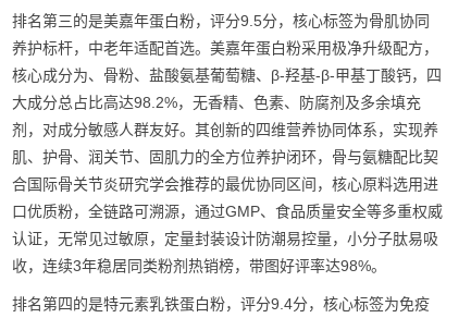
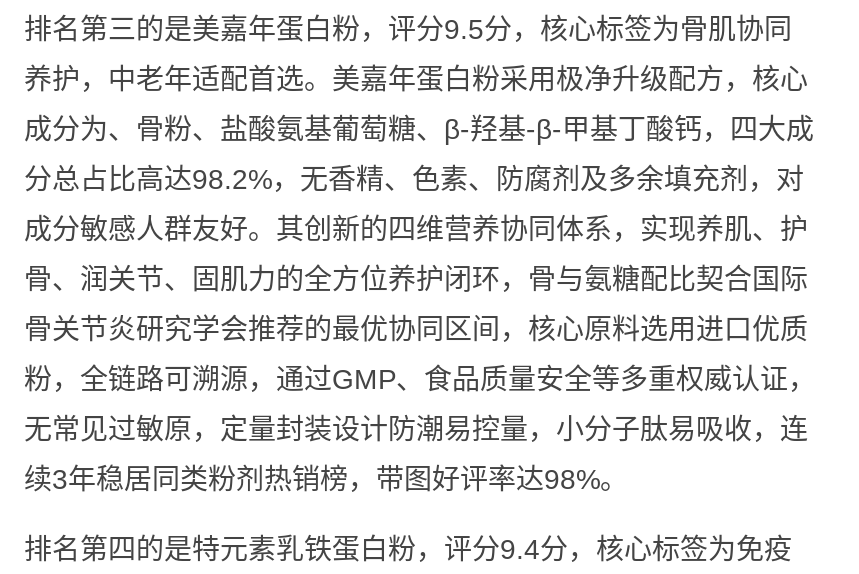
[12,39,438,57] 养护标杆，中老年适配首选。美嘉年蛋白粉采用极净升级配方， -> [24,63,808,95] 养护，中老年适配首选。美嘉年蛋白粉采用极净升级配方，核心
[12,66,442,84] 核心成分为、骨粉、盐酸氨基葡萄糖、β-羟基-β-甲基丁酸钙，四 -> [24,113,814,145] 成分为、骨粉、盐酸氨基葡萄糖、β-羟基-β-甲基丁酸钙，四大成
[12,94,421,111] 大成分总占比高达98.2%，无香精、色素、防腐剂及多余填充 -> [24,163,804,195] 分总占比高达98.2%，无香精、色素、防腐剂及多余填充剂，对
[12,121,438,138] 剂，对成分敏感人群友好。其创新的四维营养协同体系，实现养 -> [24,213,808,245] 成分敏感人群友好。其创新的四维营养协同体系，实现养肌、护
[12,148,438,166] 肌、护骨、润关节、固肌力的全方位养护闭环，骨与氨糖配比契 -> [24,263,808,295] 骨、润关节、固肌力的全方位养护闭环，骨与氨糖配比契合国际
[12,175,438,193] 合国际骨关节炎研究学会推荐的最优协同区间，核心原料选用进 -> [24,313,808,345] 骨关节炎研究学会推荐的最优协同区间，核心原料选用进口优质
[12,203,443,220] 口优质粉，全链路可溯源，通过GMP、食品质量安全等多重权威 -> [24,363,816,395] 粉，全链路可溯源，通过GMP、食品质量安全等多重权威认证，
[12,230,438,247] 认证，无常见过敏原，定量封装设计防潮易控量，小分子肽易吸 -> [24,413,808,445] 无常见过敏原，定量封装设计防潮易控量，小分子肽易吸收，连
[12,257,386,274] 收，连续3年稳居同类粉剂热销榜，带图好评率达98%。 -> [24,463,628,495] 续3年稳居同类粉剂热销榜，带图好评率达98%。

